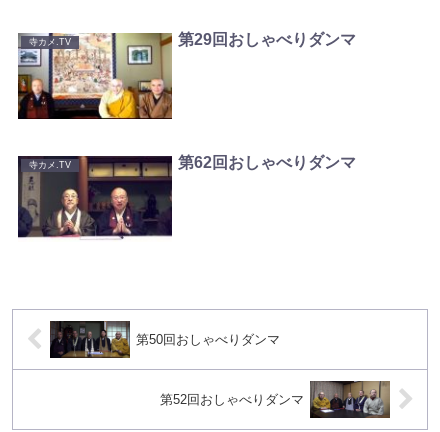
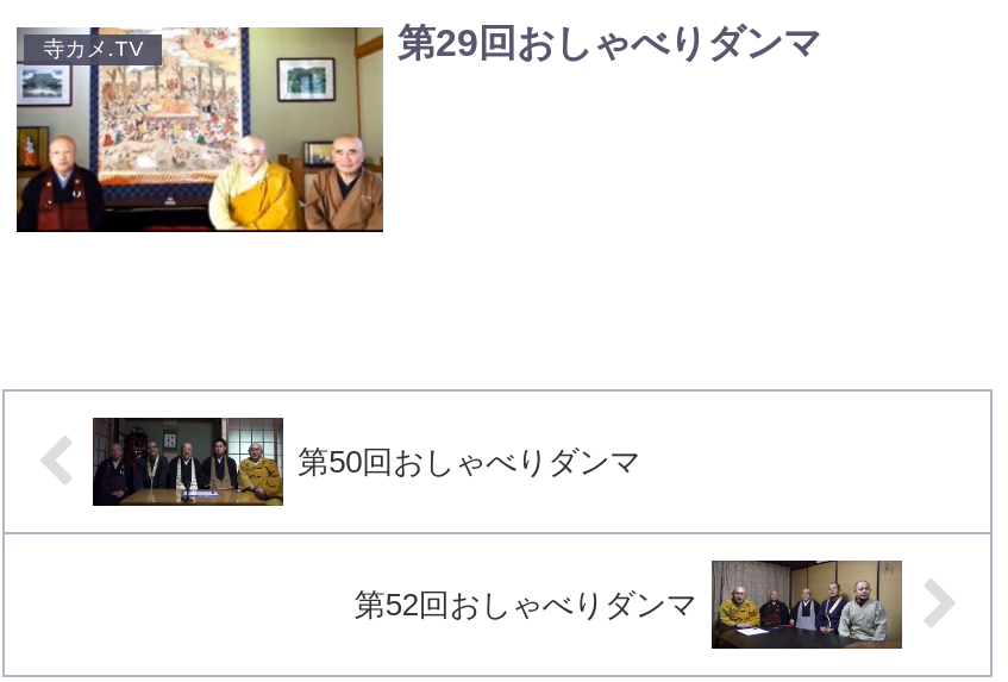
[18,154,356,240] [image] | 寺カメ.TV | 第62回おしゃべりダンマ -> none

